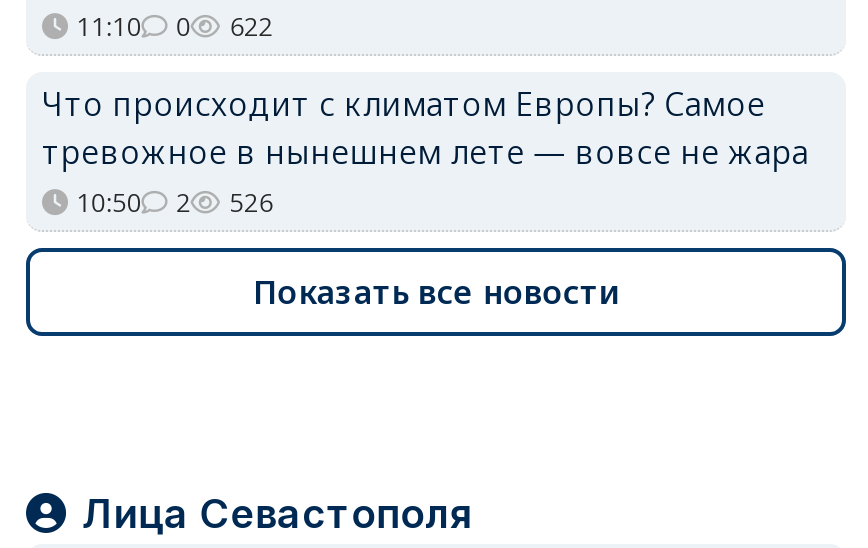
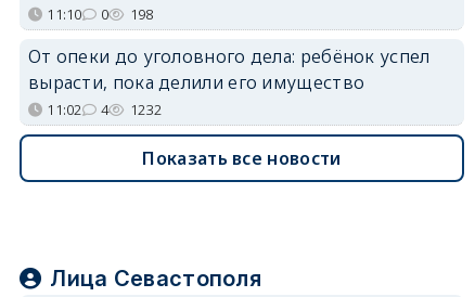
[77,7,273,43] 11:10 0 622 -> [47,4,154,23] 11:10 0 198
[42,81,809,219] Что происходит с климатом Европы? Самое | тревожное в нынешнем лете — вовсе не жара | 10:50 | 2 | 526 -> [28,44,430,119] От опеки до уголовного дела: ребёнок успел | вырасти, пока делили его имущество | 11:02 | 4 | 1232

